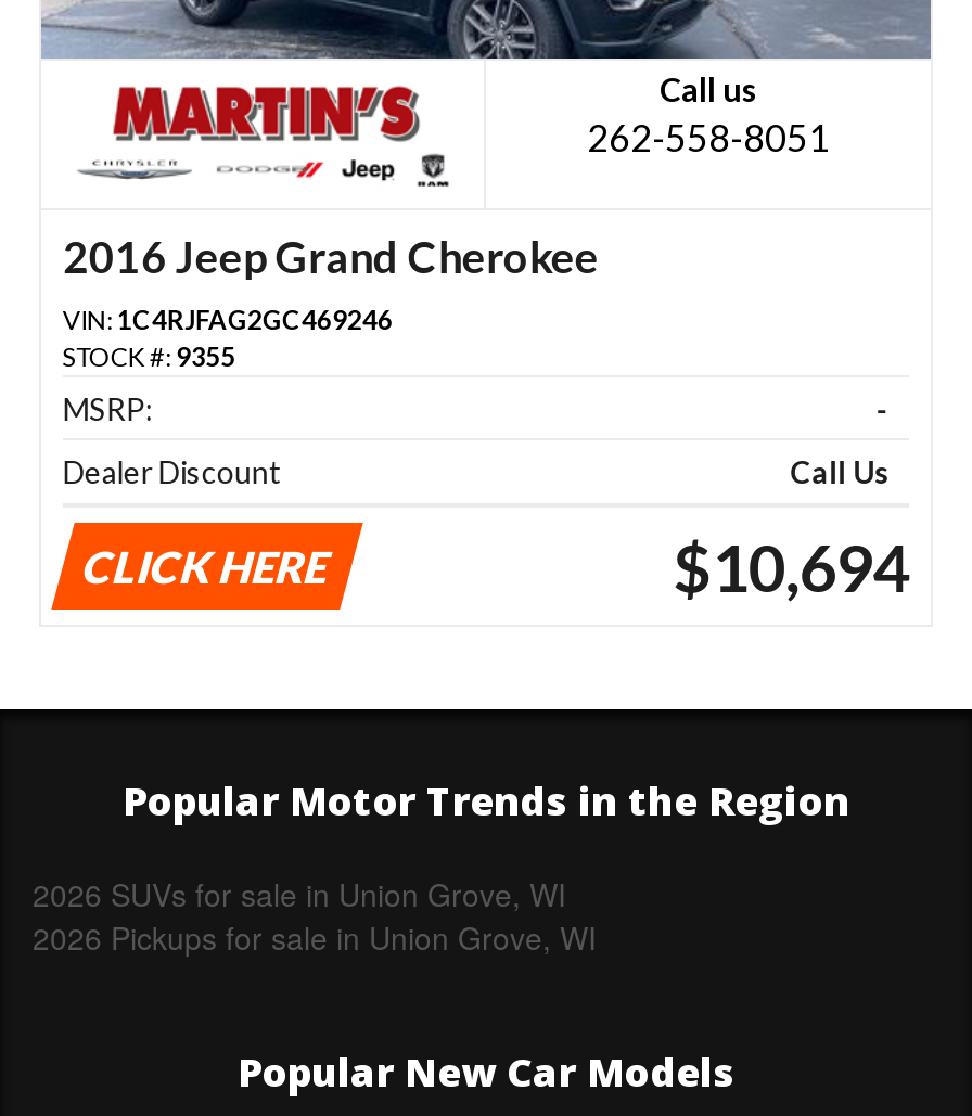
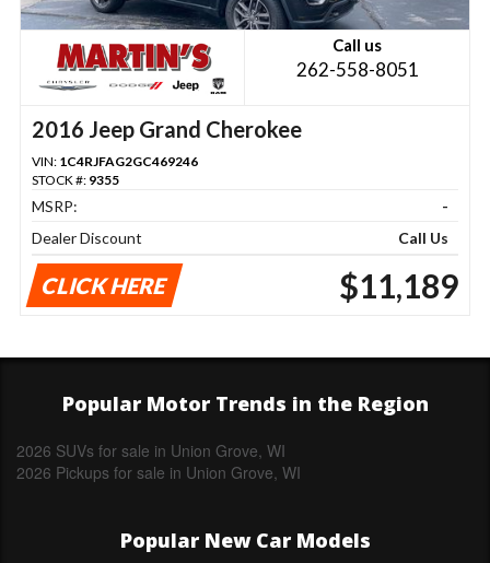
[673,527,909,605] $10,694 -> [339,265,458,305] $11,189

